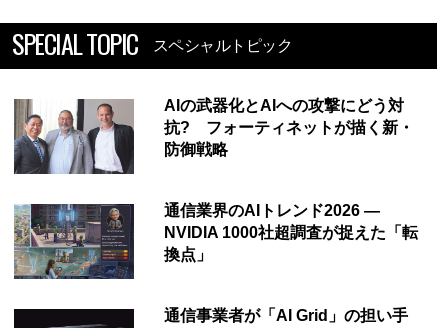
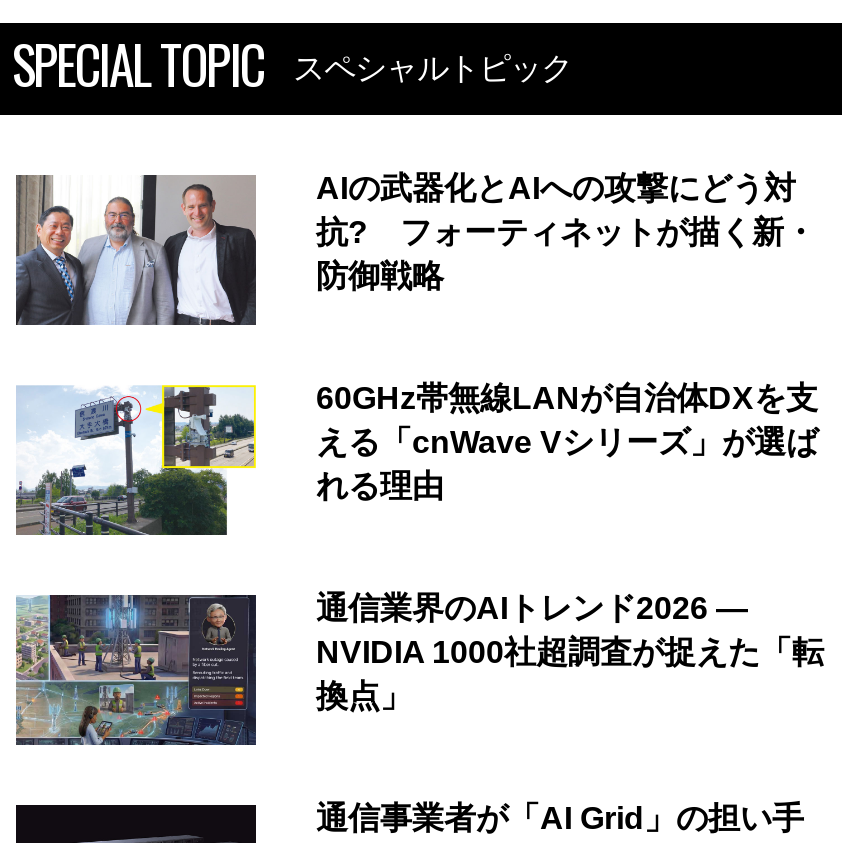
none -> [16,381,818,535] [image] | 60GHz帯無線LANが自治体DXを支 | える「cnWave Vシリーズ」が選ば | れる理由

